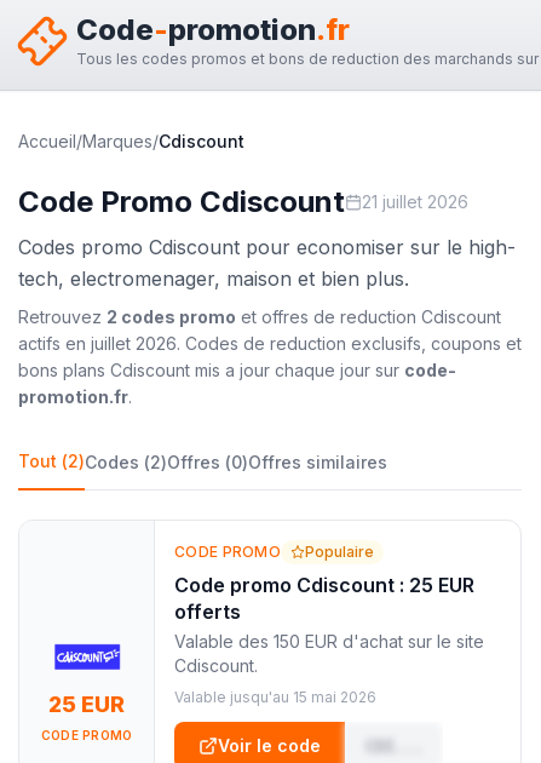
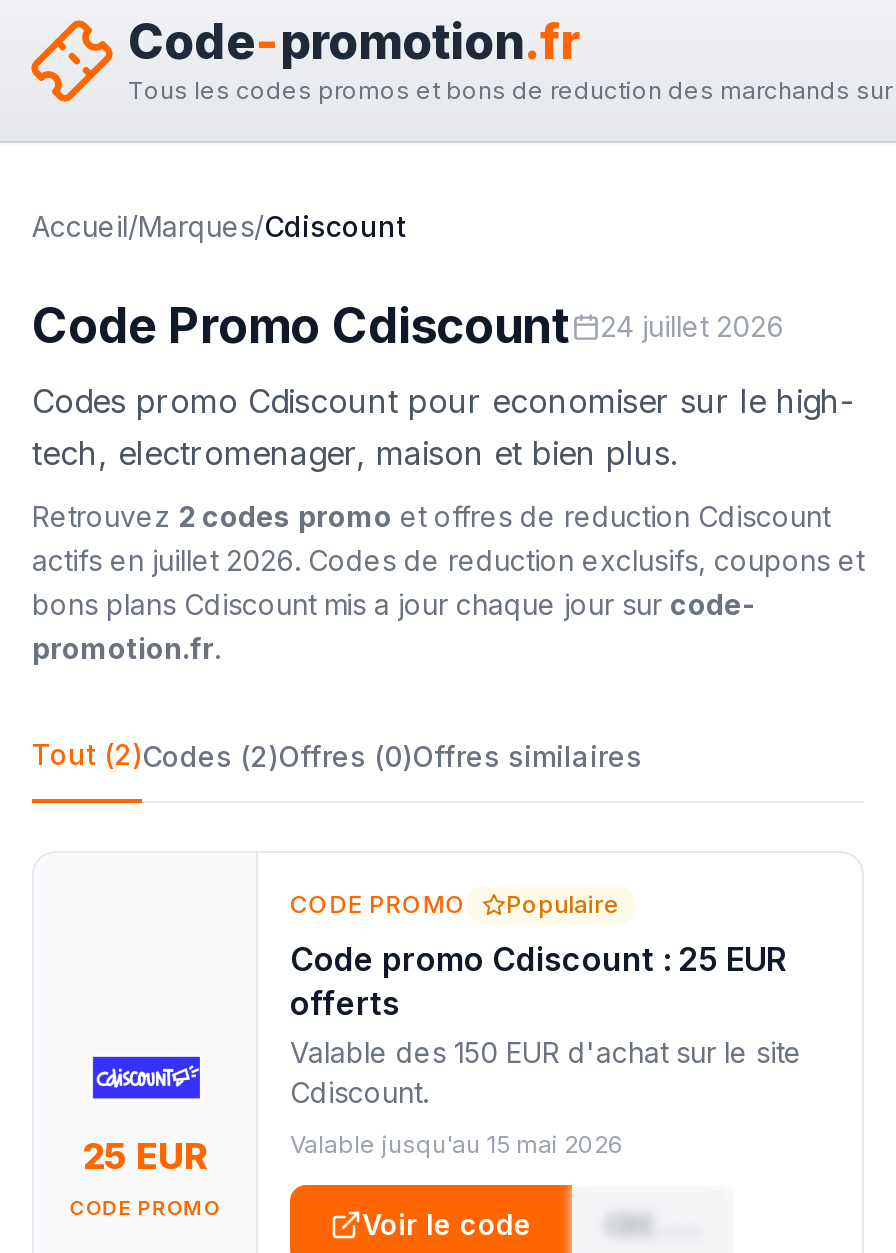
[18,184,468,219] Code Promo Cdiscount 21 juillet 2026 -> [32,297,784,355] Code Promo Cdiscount 24 juillet 2026

